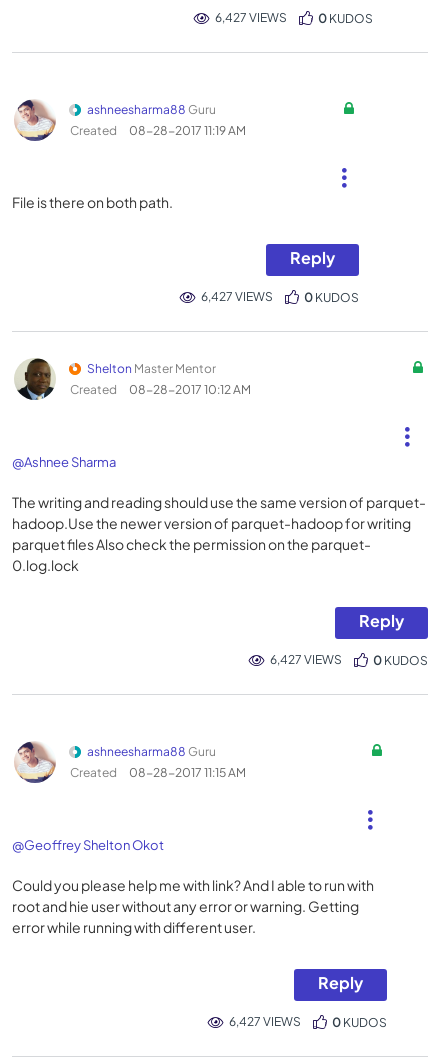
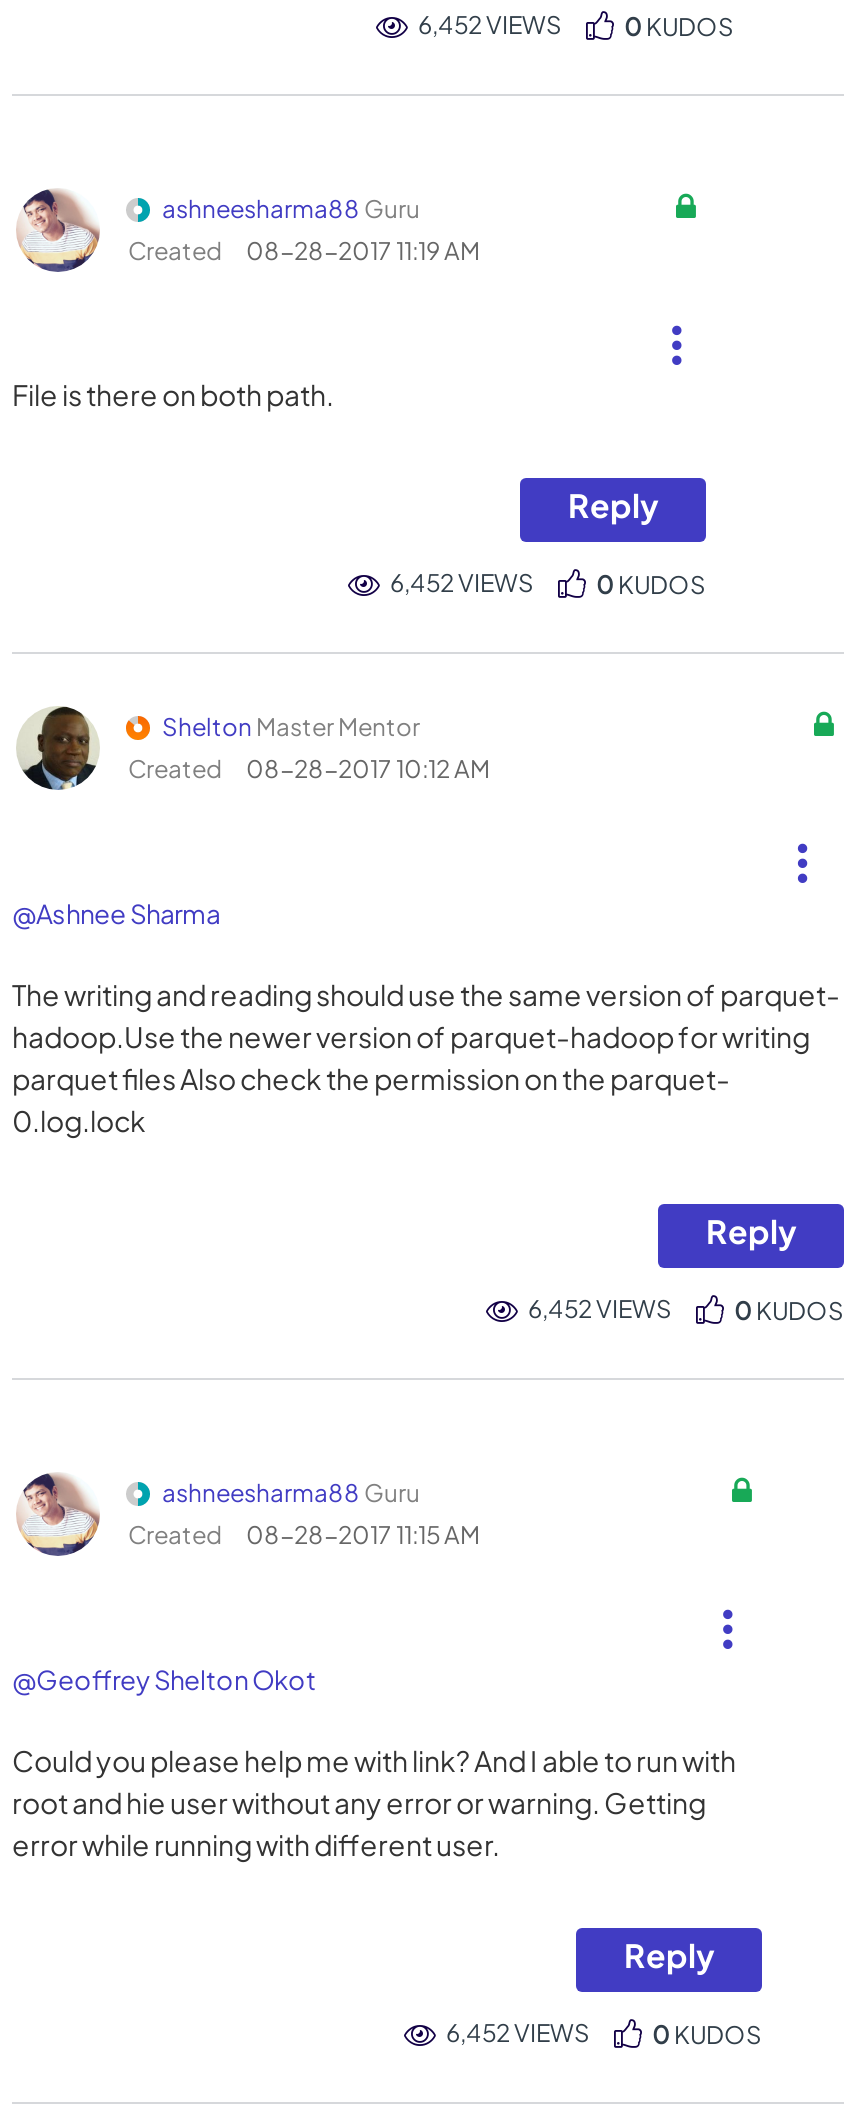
[215,10,287,25] 6,427 VIEWS -> [418,10,562,40] 6,452 VIEWS
[201,289,273,304] 6,427 VIEWS -> [390,568,534,598] 6,452 VIEWS
[270,652,342,667] 6,427 VIEWS -> [528,1294,672,1324] 6,452 VIEWS
[229,1014,301,1029] 6,427 VIEWS -> [446,2018,590,2048] 6,452 VIEWS

